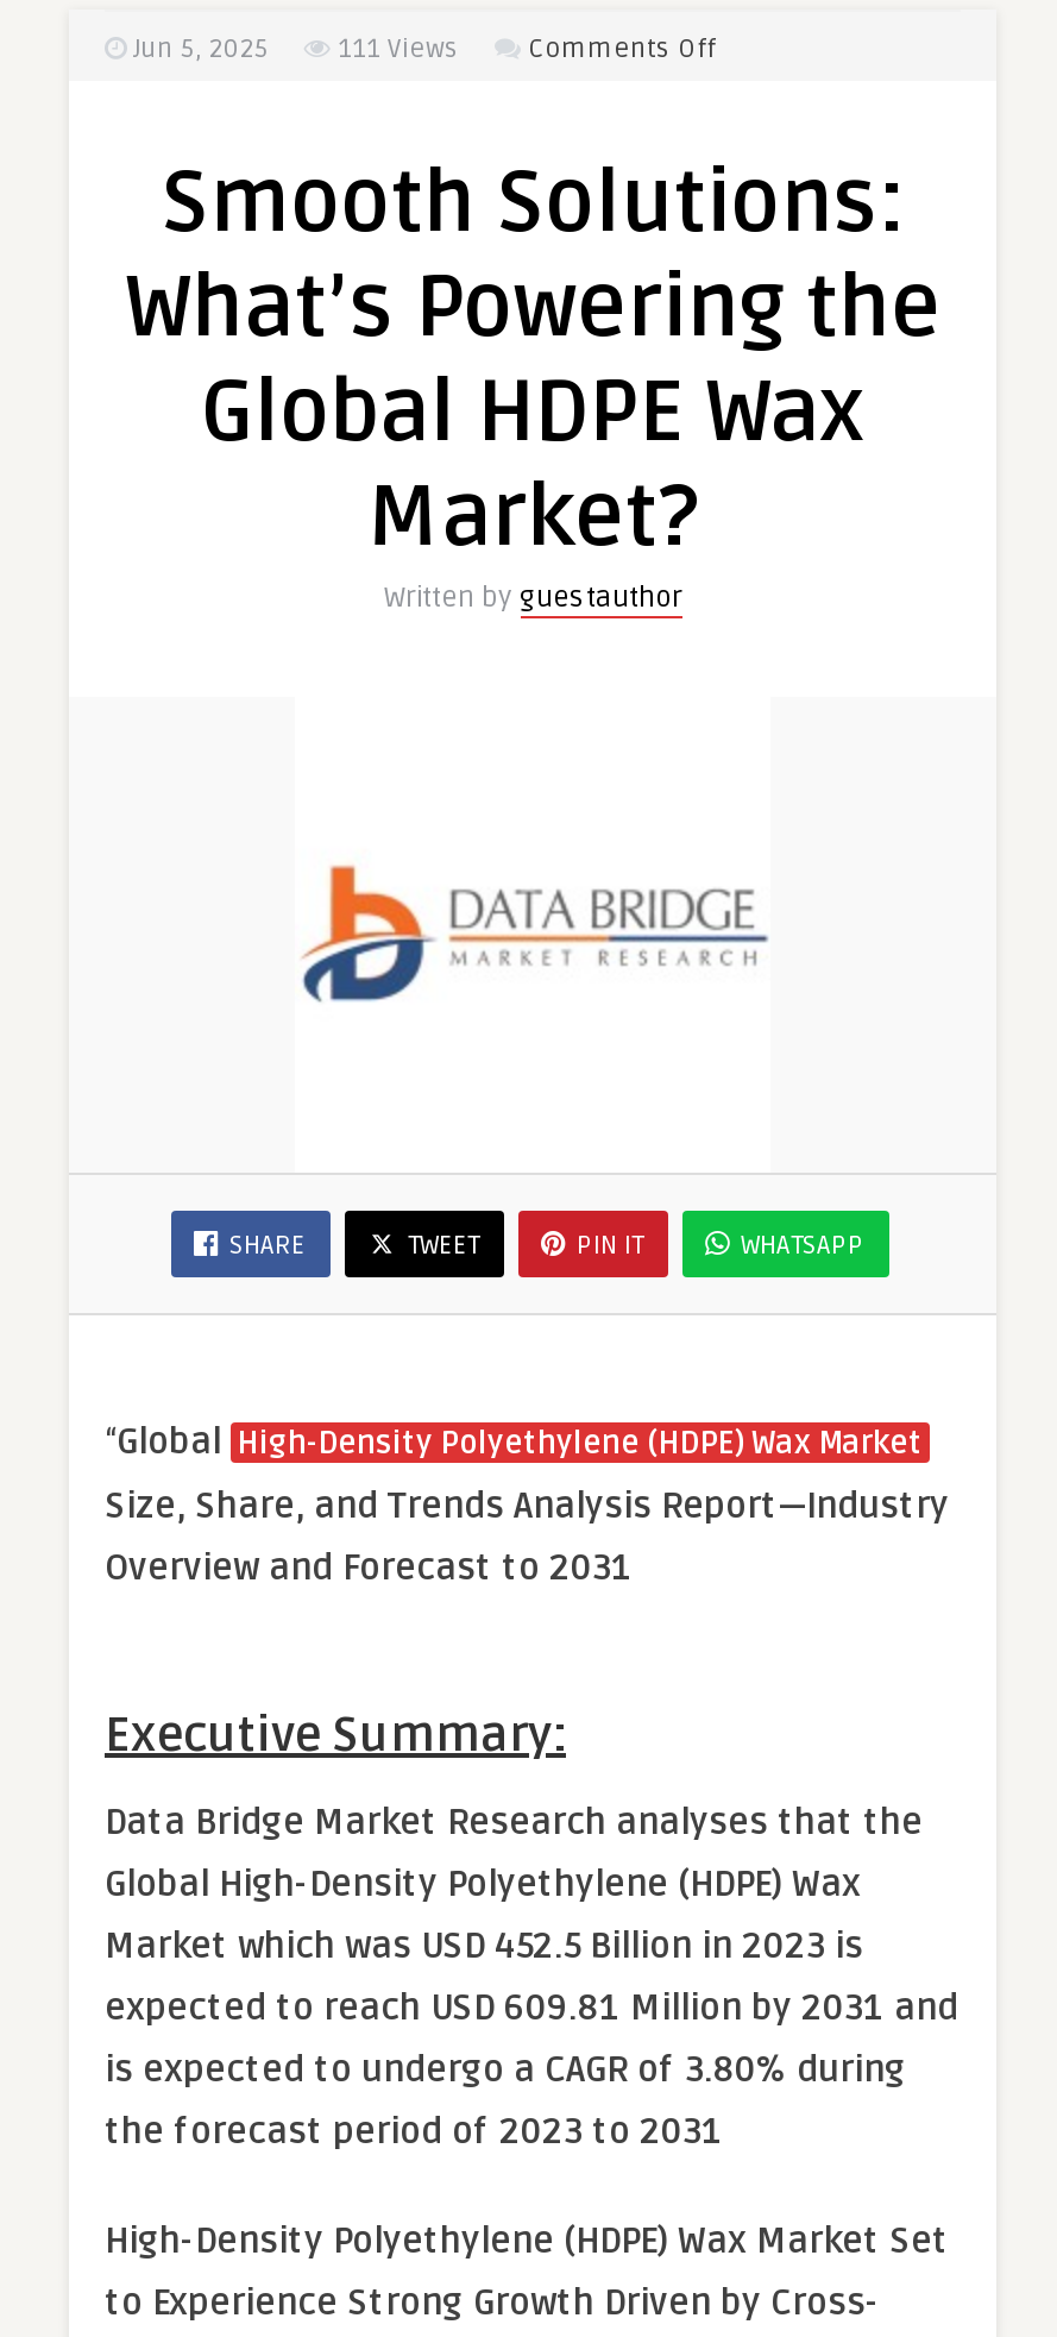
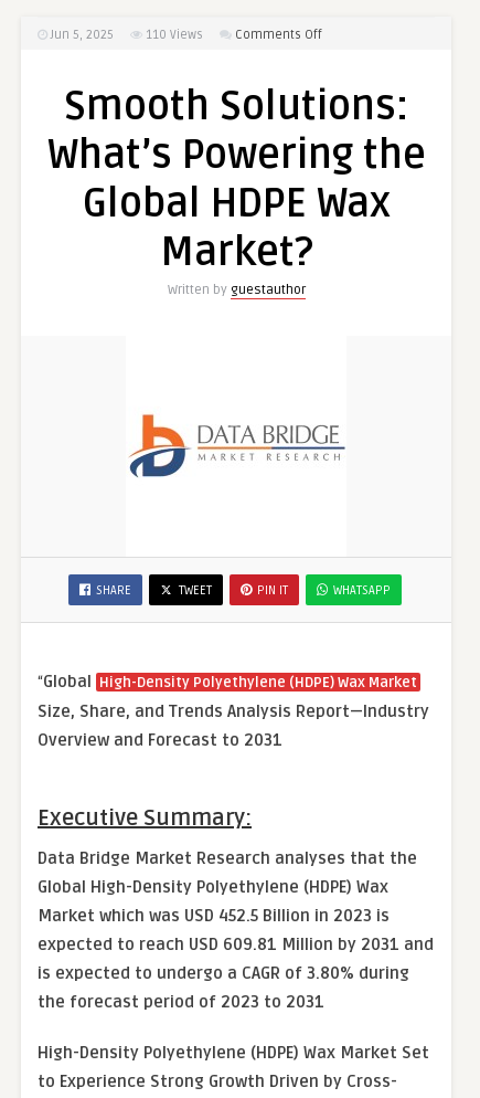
[126,33,459,64] Jun 5, 2025 111 Views -> [47,28,203,42] Jun 5, 2025 110 Views

